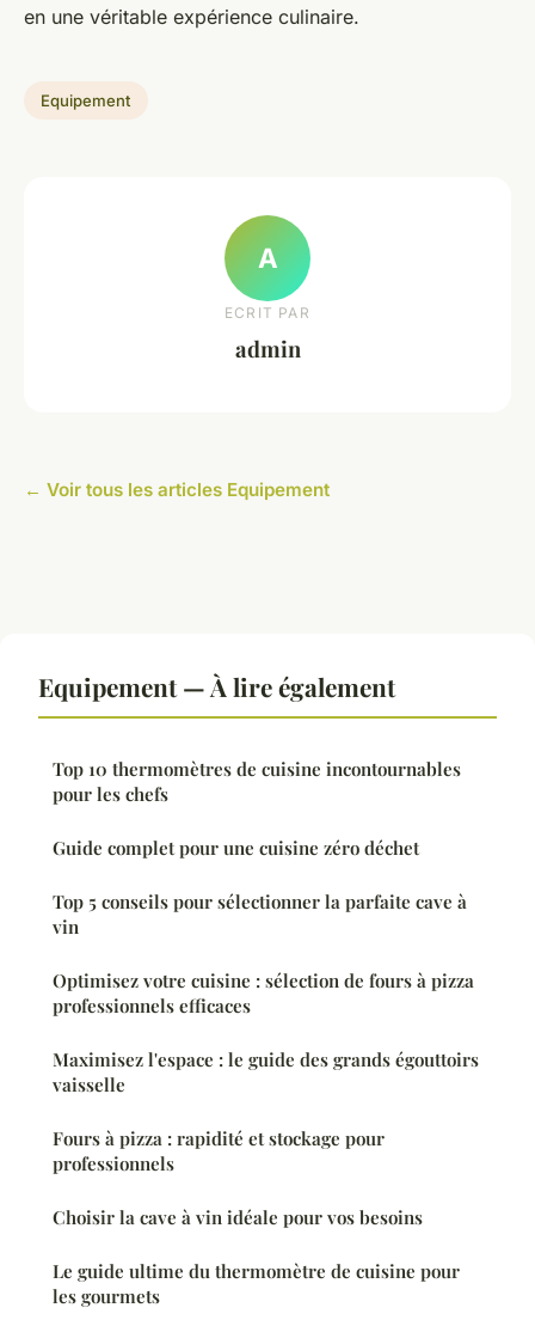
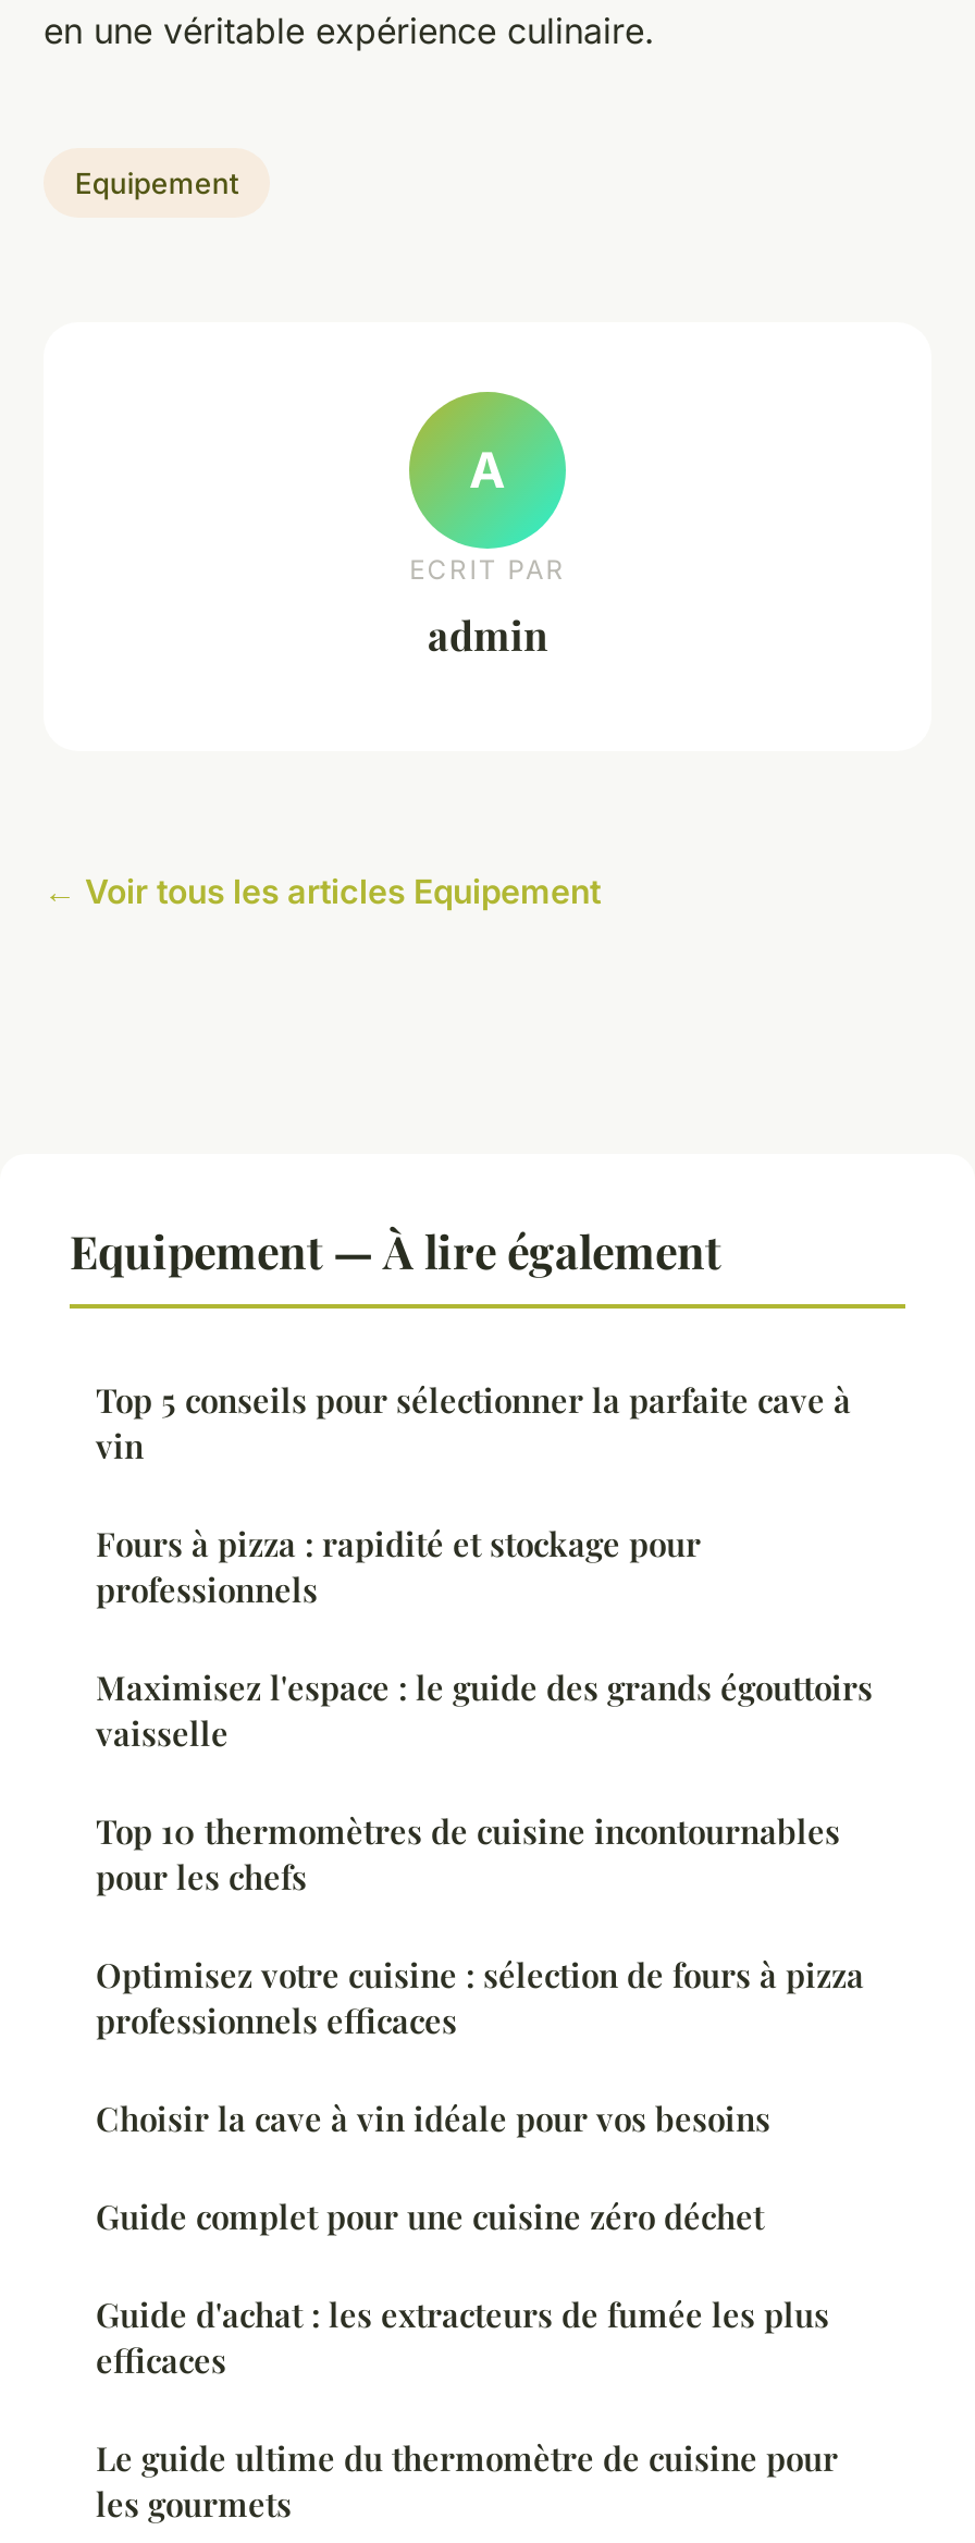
moved [53,757,461,806] -> [96,1809,840,1899]: Top 10 thermomètres de cuisine incontournables | pour les chefs
moved [53,836,419,860] -> [96,2195,764,2238]: Guide complet pour une cuisine zéro déchet
moved [53,890,467,939] -> [96,1378,851,1467]: Top 5 conseils pour sélectionner la parfaite cave à | vin
moved [53,968,474,1017] -> [96,1953,864,2042]: Optimisez votre cuisine : sélection de fours à pizza | professionnels efficaces
moved [53,1047,479,1175] -> [96,1522,873,1755]: Maximisez l'espace : le guide des grands égouttoirs | vaisselle | Fours à pizza : rapidité et stockage pour | professionnels
moved [53,1205,423,1229] -> [96,2097,770,2140]: Choisir la cave à vin idéale pour vos besoins
none -> [96,2293,829,2382] Guide d'achat : les extracteurs de fumée les plus | efficaces

